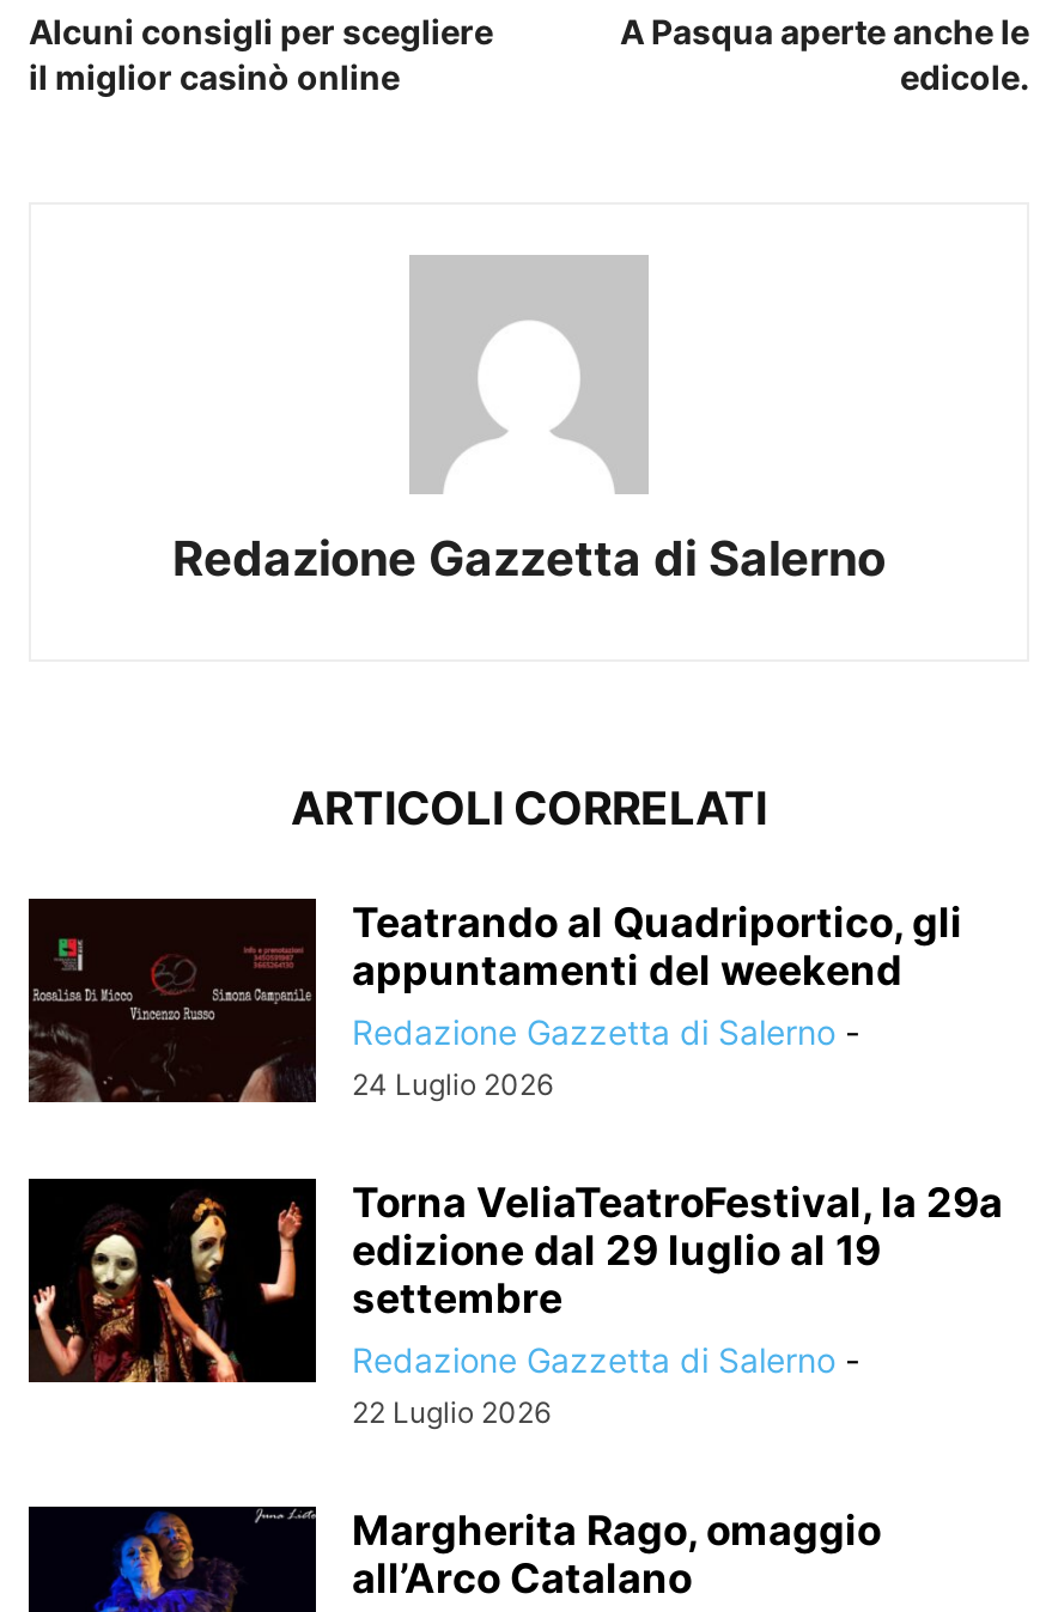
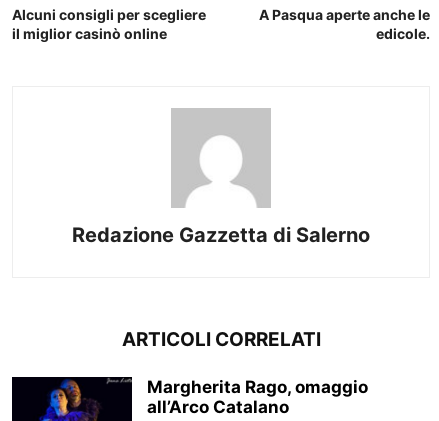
[26,898,1003,1430] [image] | Teatrando al Quadriportico, gli | appuntamenti del weekend | Redazione Gazzetta di Salerno - | 24 Luglio 2026 | Torna VeliaTeatroFestival, la 29a | edizione dal 29 luglio al 19 | settembre | Redazione Gazzetta di Salerno - | 22 Luglio 2026 -> none
[26,1176,316,1385] [image] -> none

